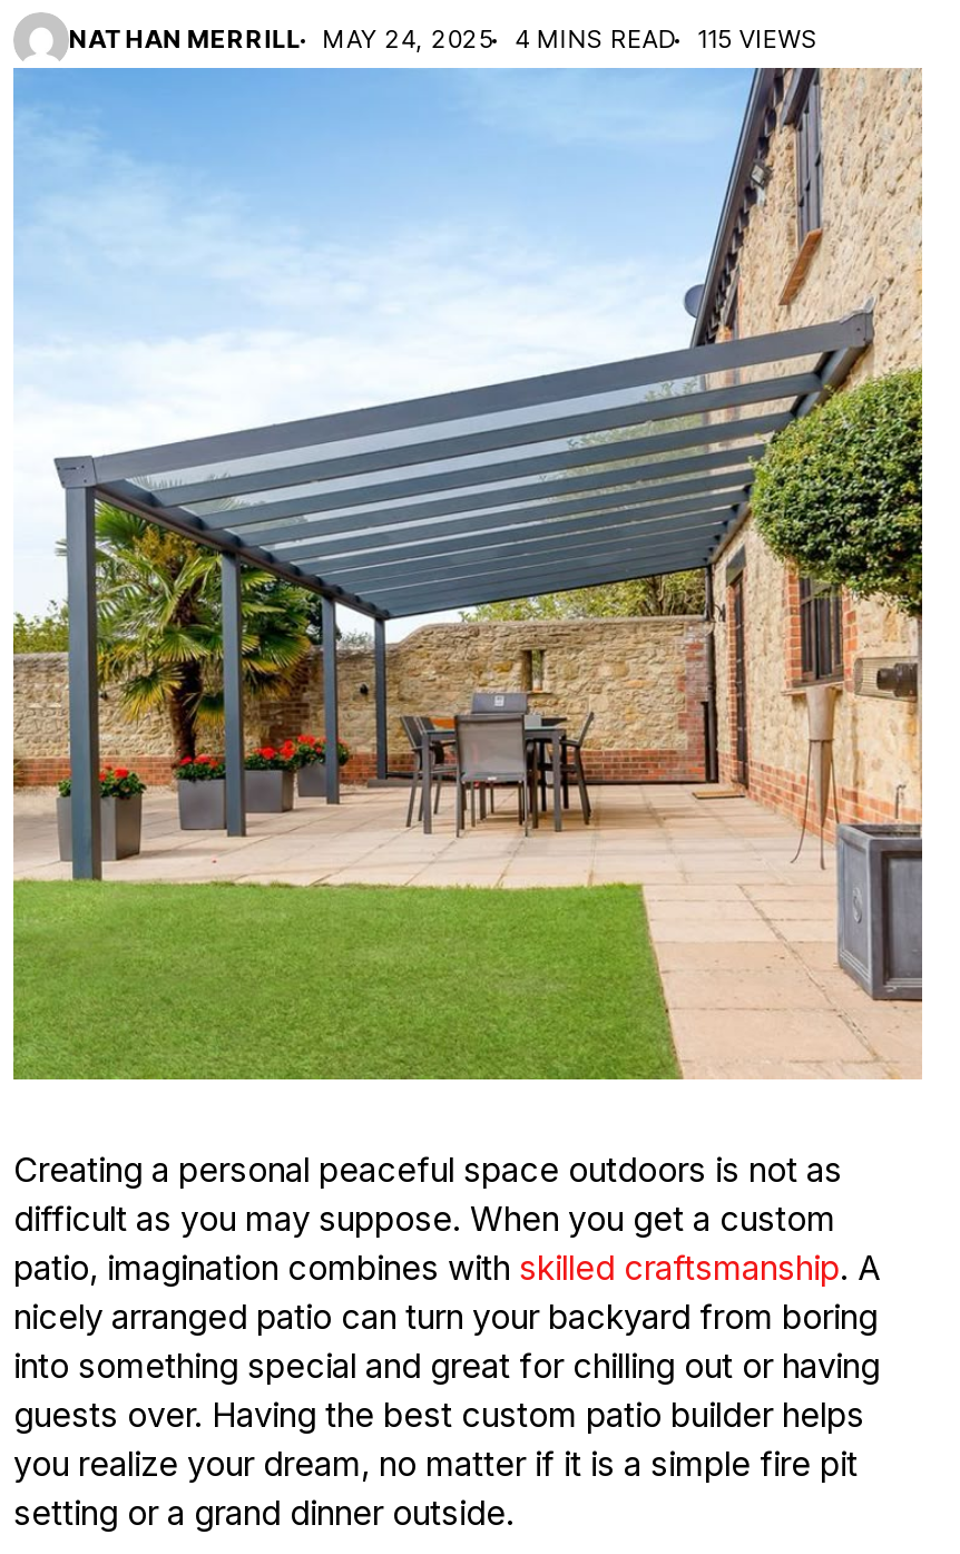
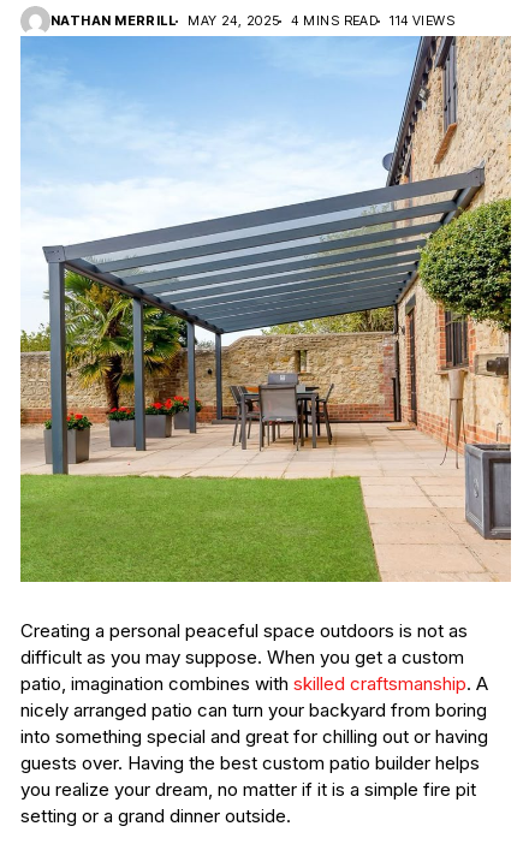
[69,23,818,55] NATHAN MERRILL MAY 24, 2025 4 MINS READ 115 VIEWS -> [50,12,455,29] NATHAN MERRILL MAY 24, 2025 4 MINS READ 114 VIEWS

